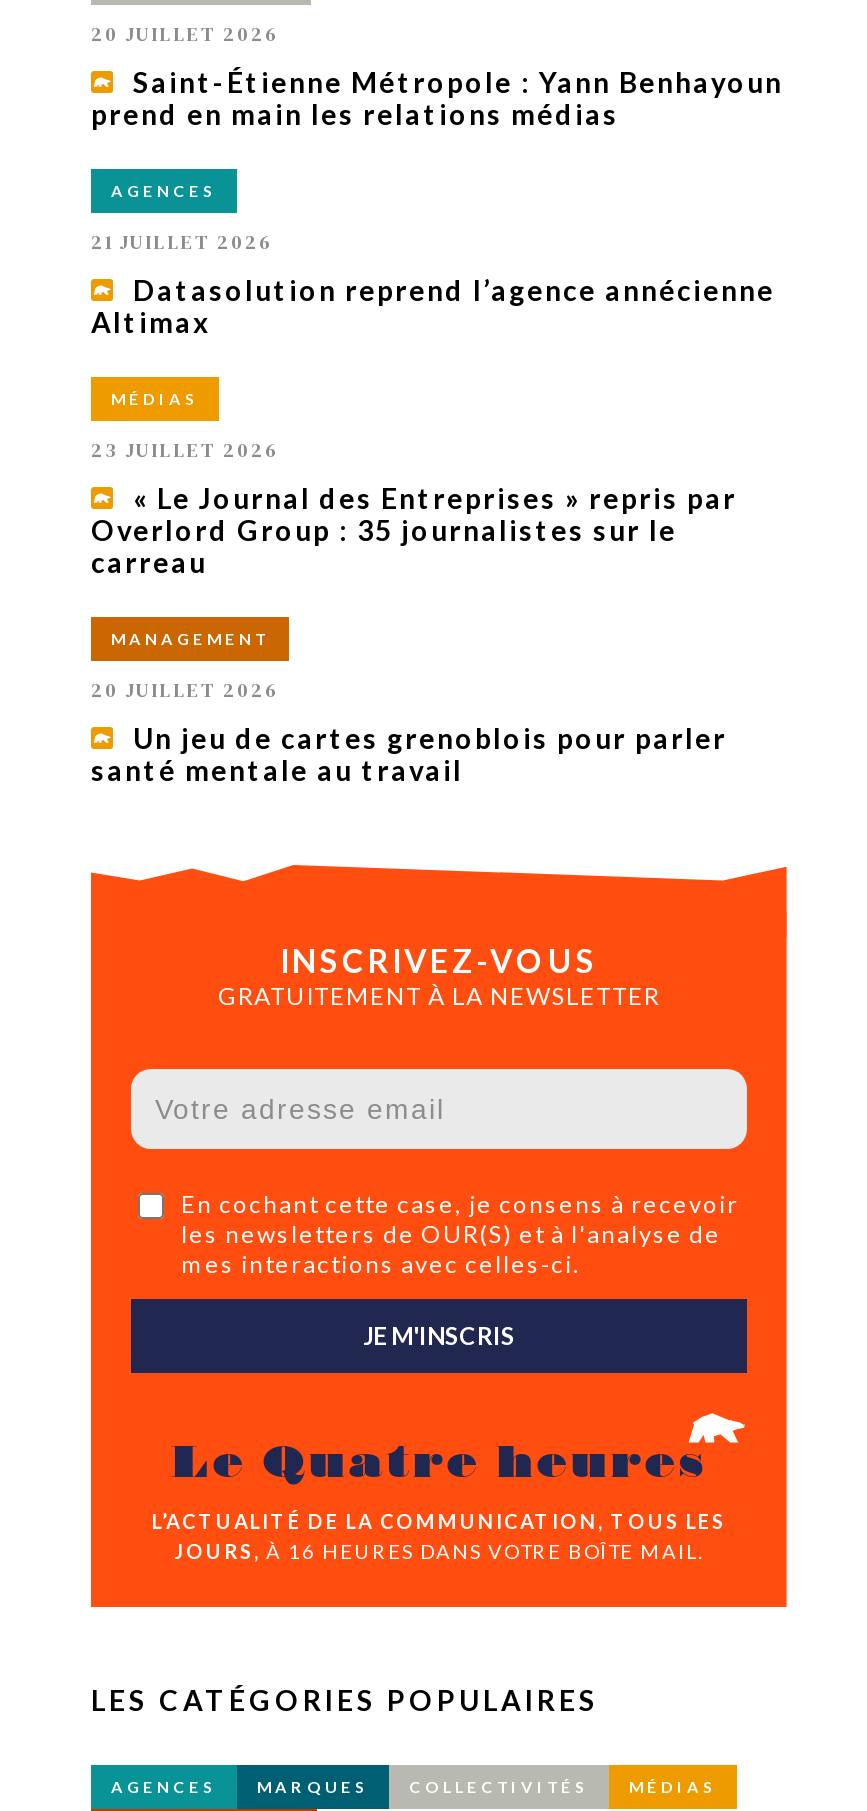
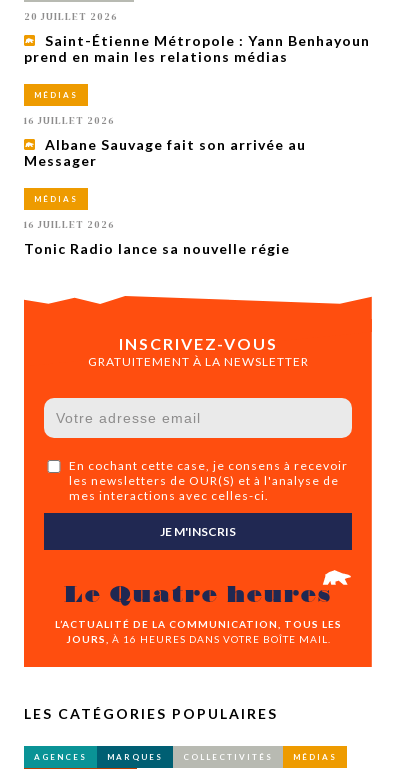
[91,181,775,339] AGENCES | 21 JUILLET 2026 | Datasolution reprend l’agence annécienne | Altimax -> none
[91,437,279,463] 23 JUILLET 2026 -> [24,114,115,127] 16 JUILLET 2026
[91,481,737,579] « Le Journal des Entreprises » repris par | Overlord Group : 35 journalistes sur le | carreau -> [24,136,306,169] Albane Sauvage fait son arrivée au | Messager
[111,629,269,649] MANAGEMENT -> [34,194,78,204] MÉDIAS
[91,677,279,703] 20 JUILLET 2026 -> [24,218,115,231] 16 JUILLET 2026
[91,721,727,787] Un jeu de cartes grenoblois pour parler | santé mentale au travail -> [24,240,290,257] Tonic Radio lance sa nouvelle régie

